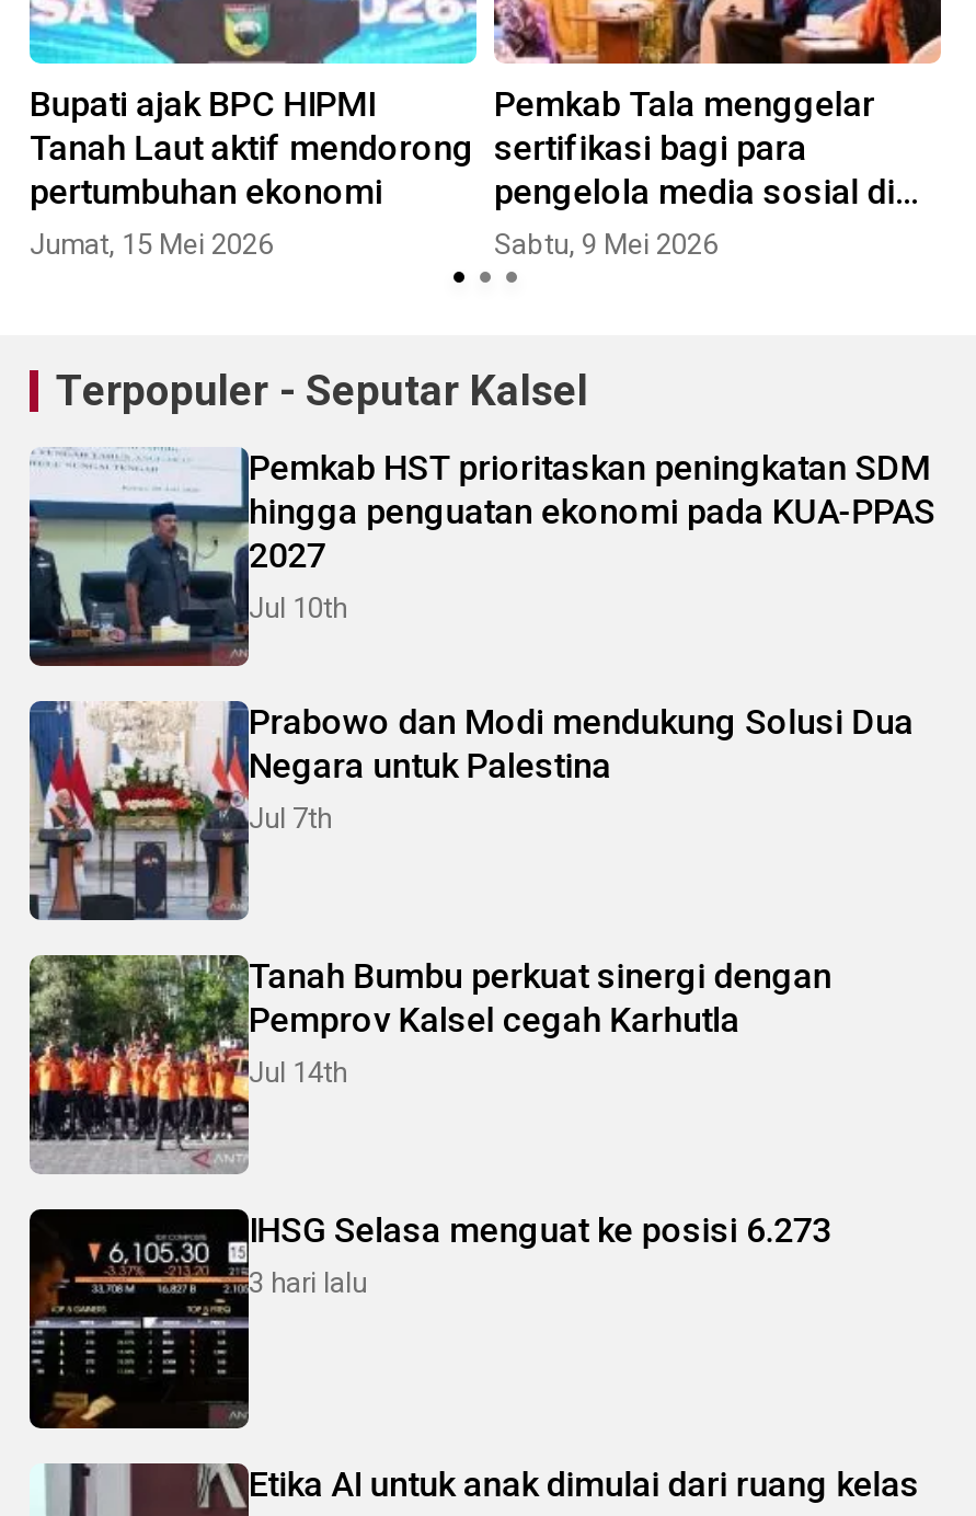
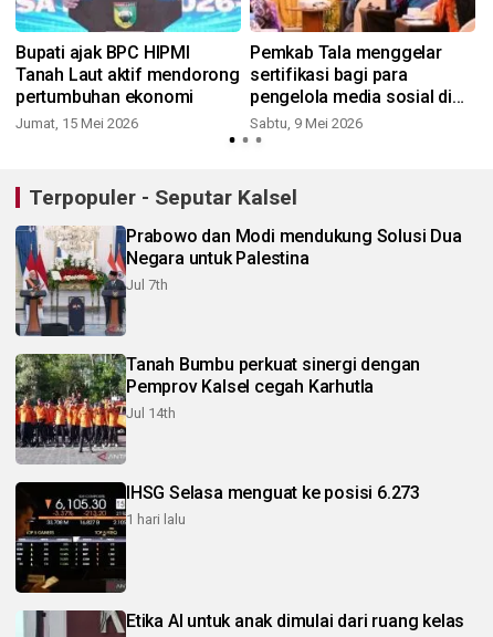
[27,447,935,668] [image] | Pemkab HST prioritaskan peningkatan SDM | hingga penguatan ekonomi pada KUA-PPAS | 2027 | Jul 10th -> none
[249,1266,367,1299] 3 hari lalu -> [126,511,186,528] 1 hari lalu

